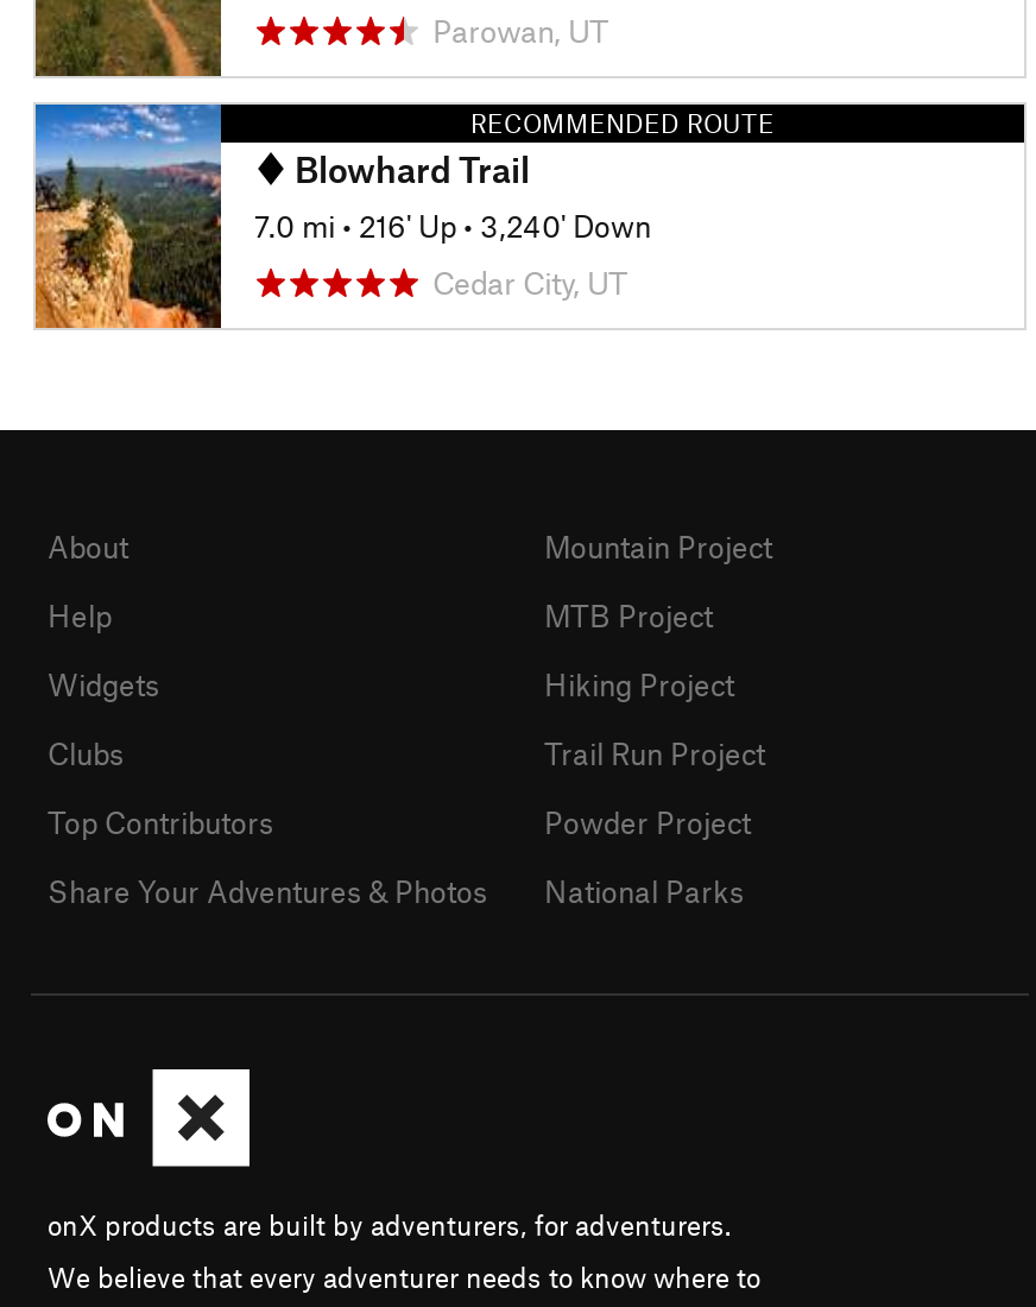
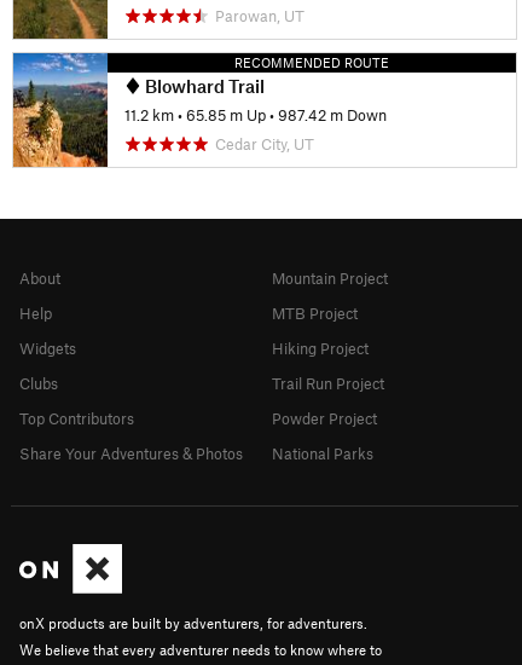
[254,208,651,246] 7.0 mi • 216' Up • 3,240' Down -> [124,106,387,125] 11.2 km • 65.85 m Up • 987.42 m Down

